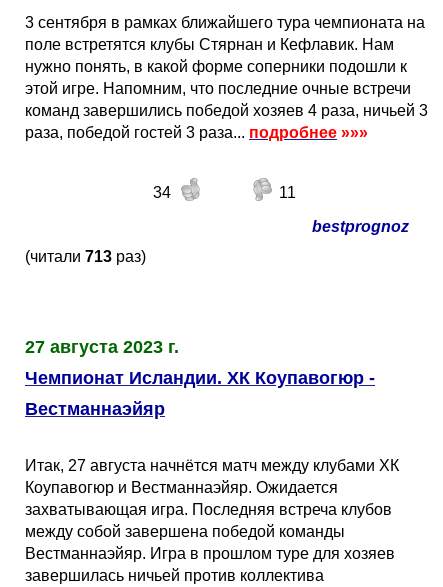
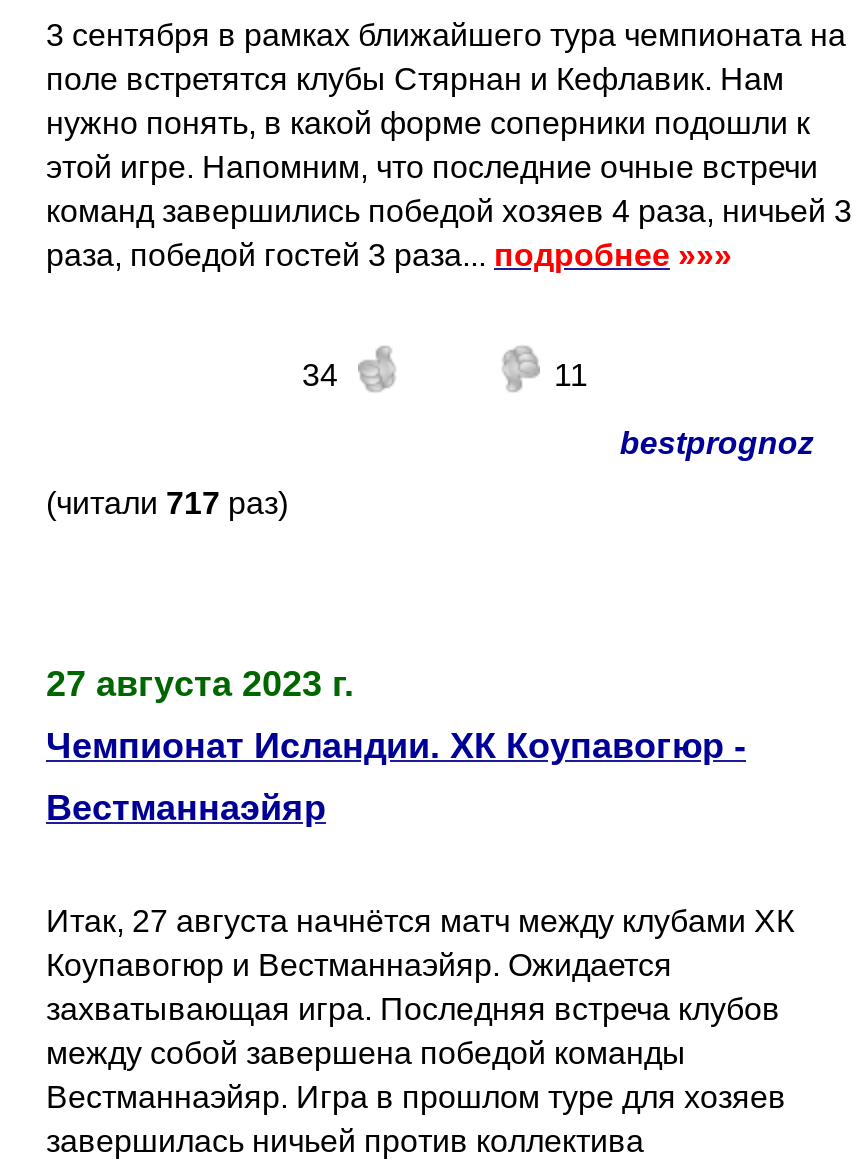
[25,248,146,265] (читали 713 раз) -> [46,486,288,520] (читали 717 раз)

